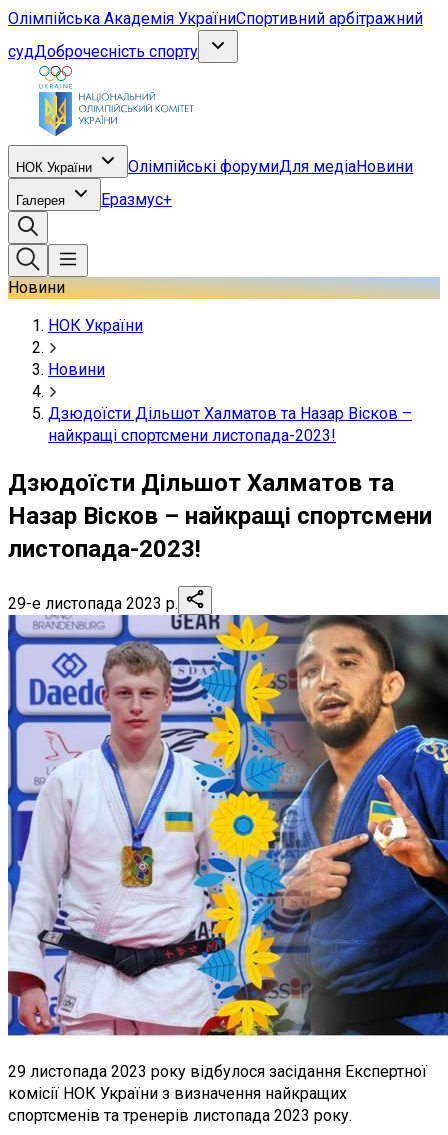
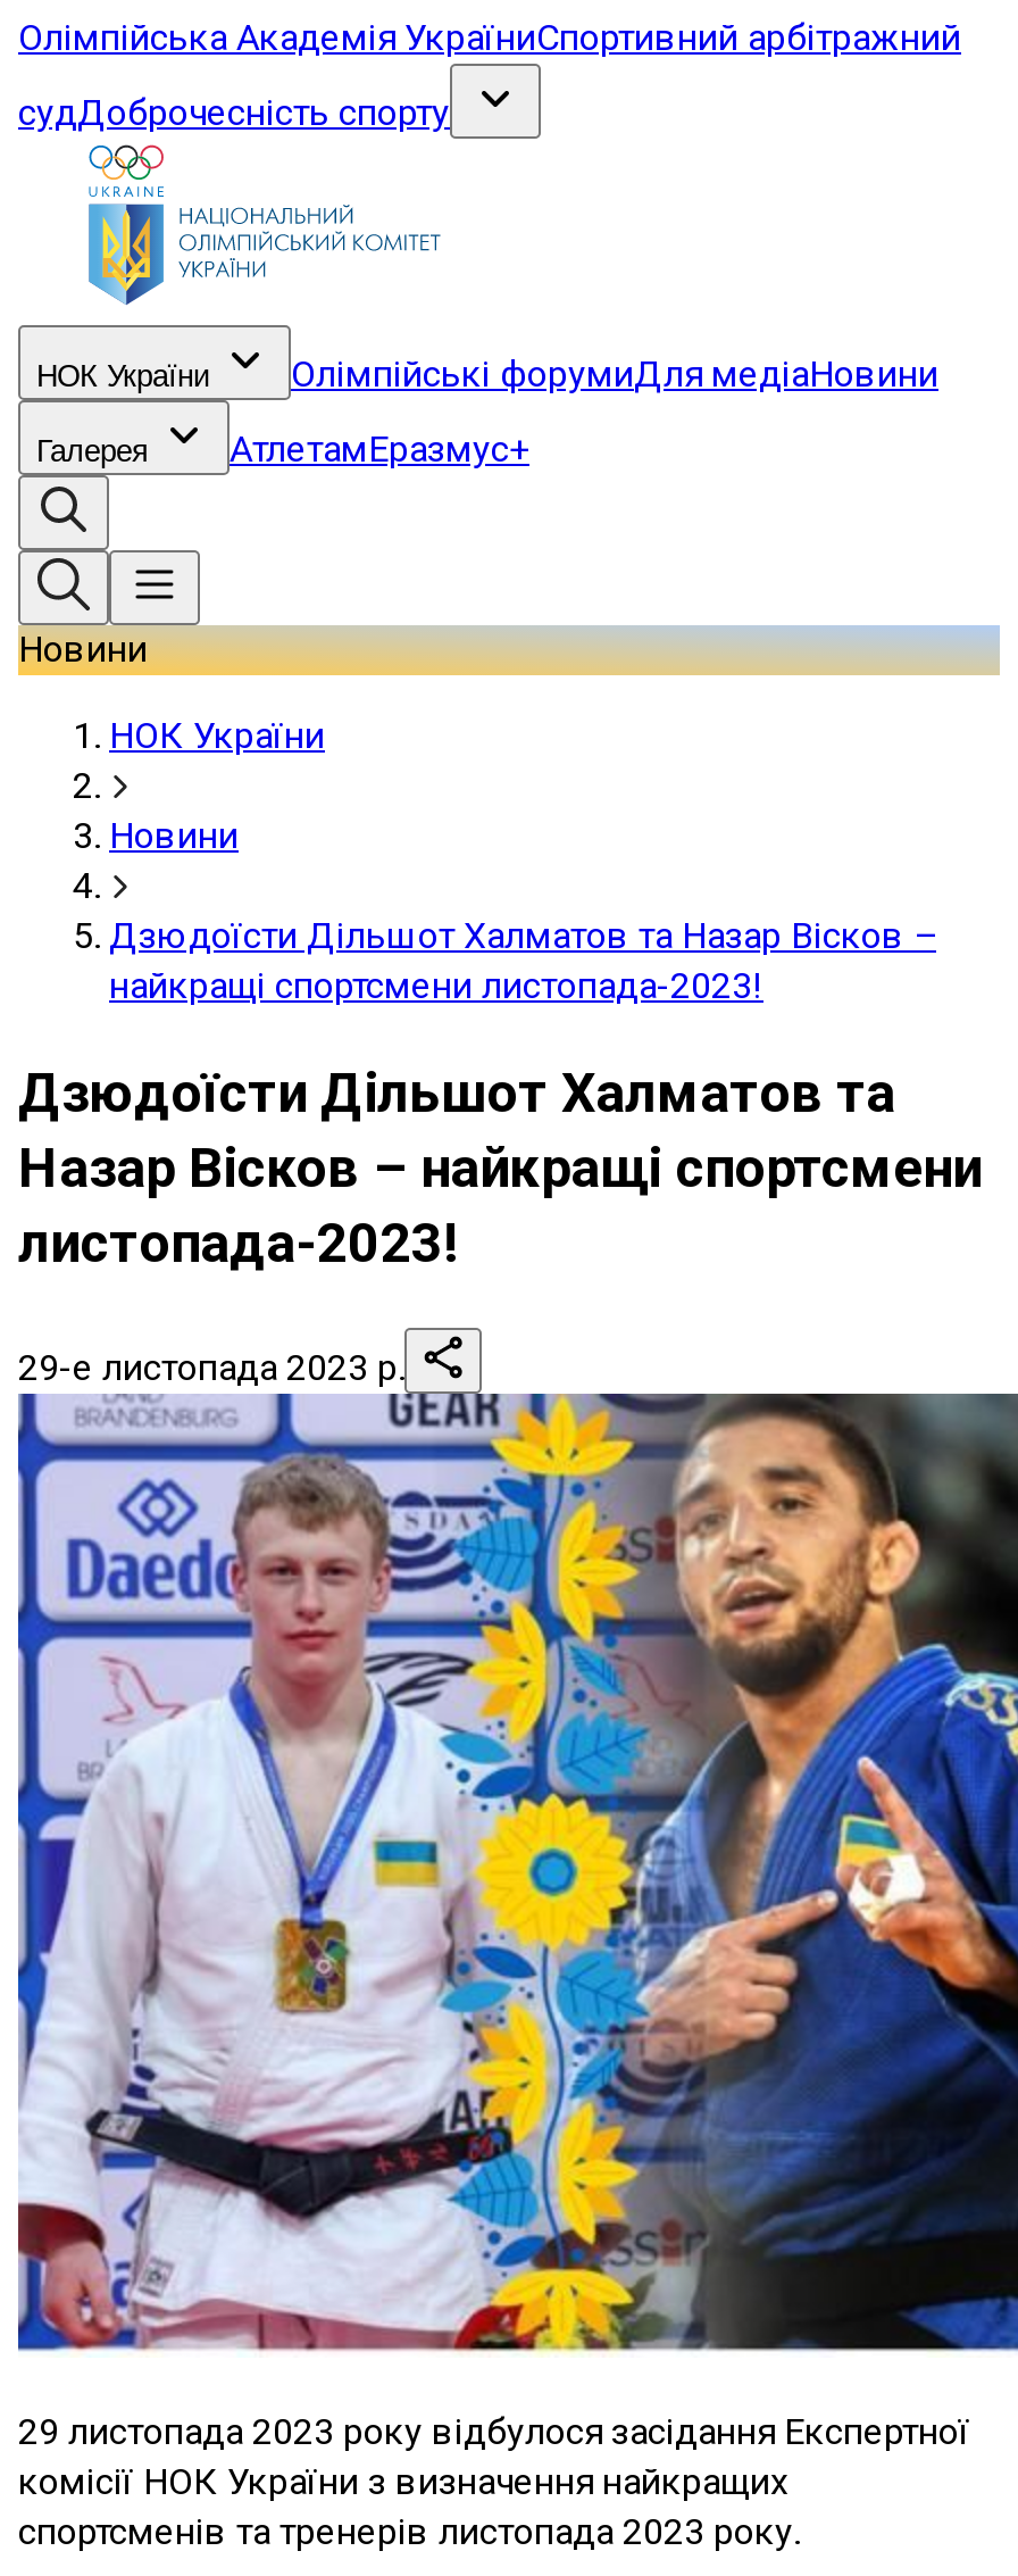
[101,190,172,209] Еразмус+ -> [230,427,529,471] АтлетамЕразмус+

